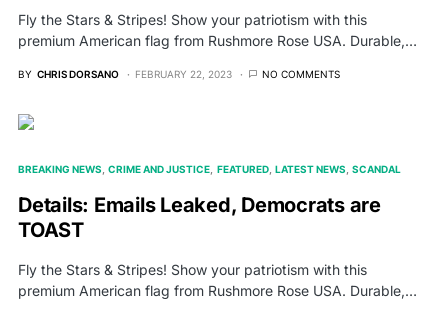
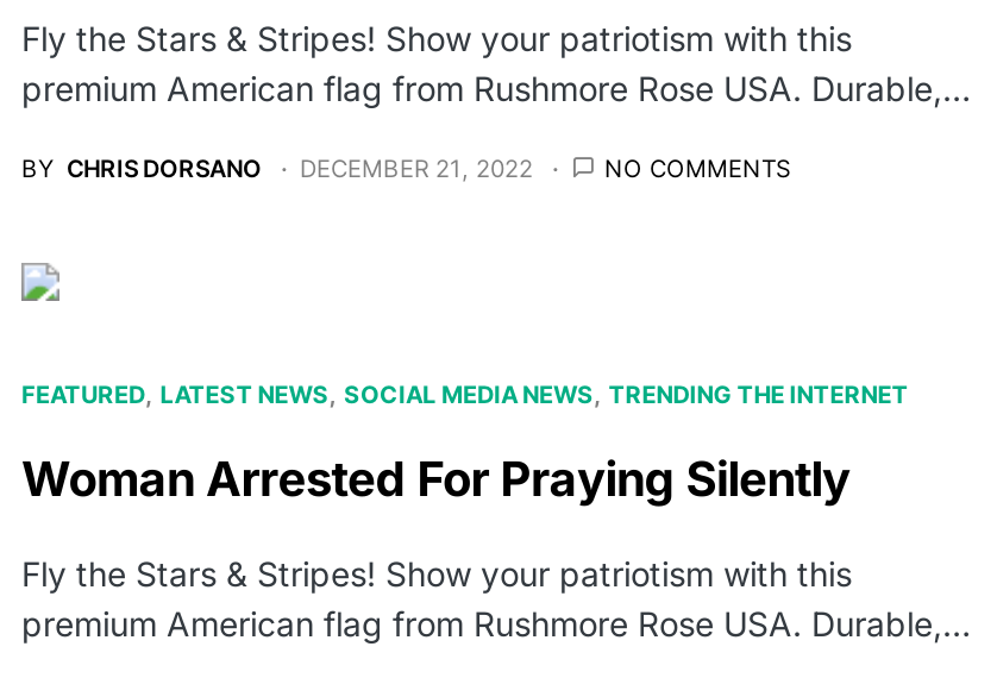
[18,68,232,80] BY CHRIS DORSANO FEBRUARY 22, 2023 -> [21,154,533,182] BY CHRIS DORSANO DECEMBER 21, 2022
[18,163,401,175] BREAKING NEWS CRIME AND JUSTICE FEATURED LATEST NEWS SCANDAL -> [21,380,908,408] FEATURED LATEST NEWS SOCIAL MEDIA NEWS TRENDING THE INTERNET
[18,193,381,242] Details: Emails Leaked, Democrats are | TOAST -> [21,451,850,508] Woman Arrested For Praying Silently

